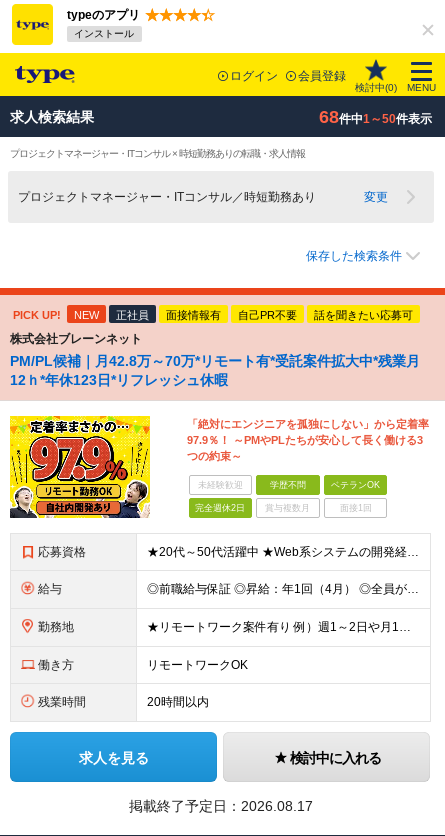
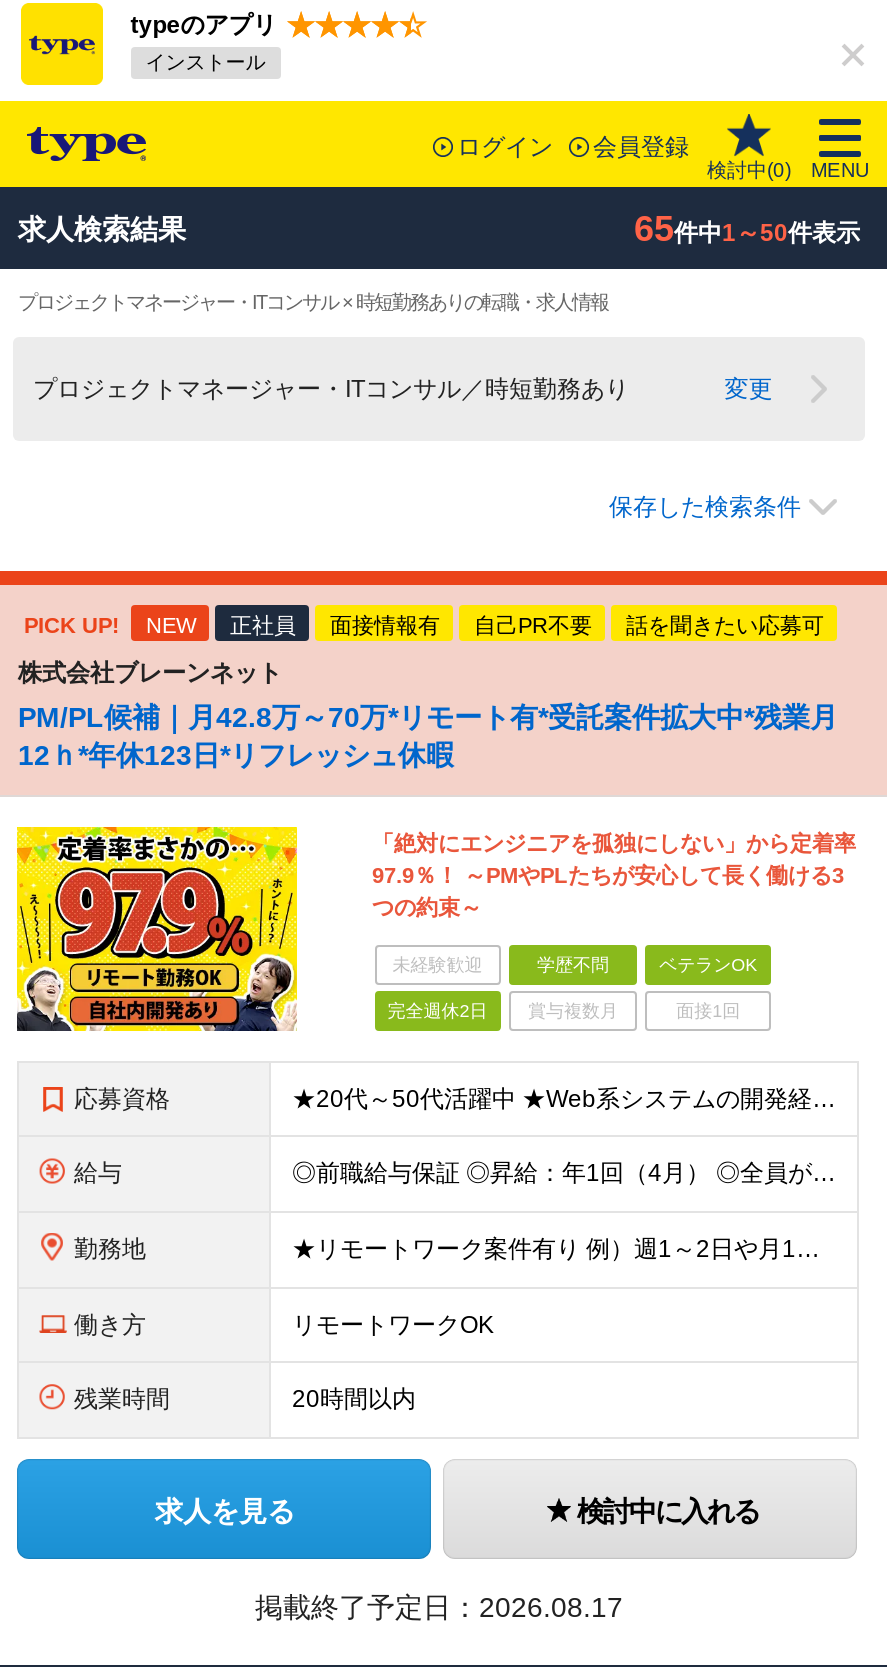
[318,107,431,127] 68件中1～50件表示 -> [634,209,860,249] 65件中1～50件表示

